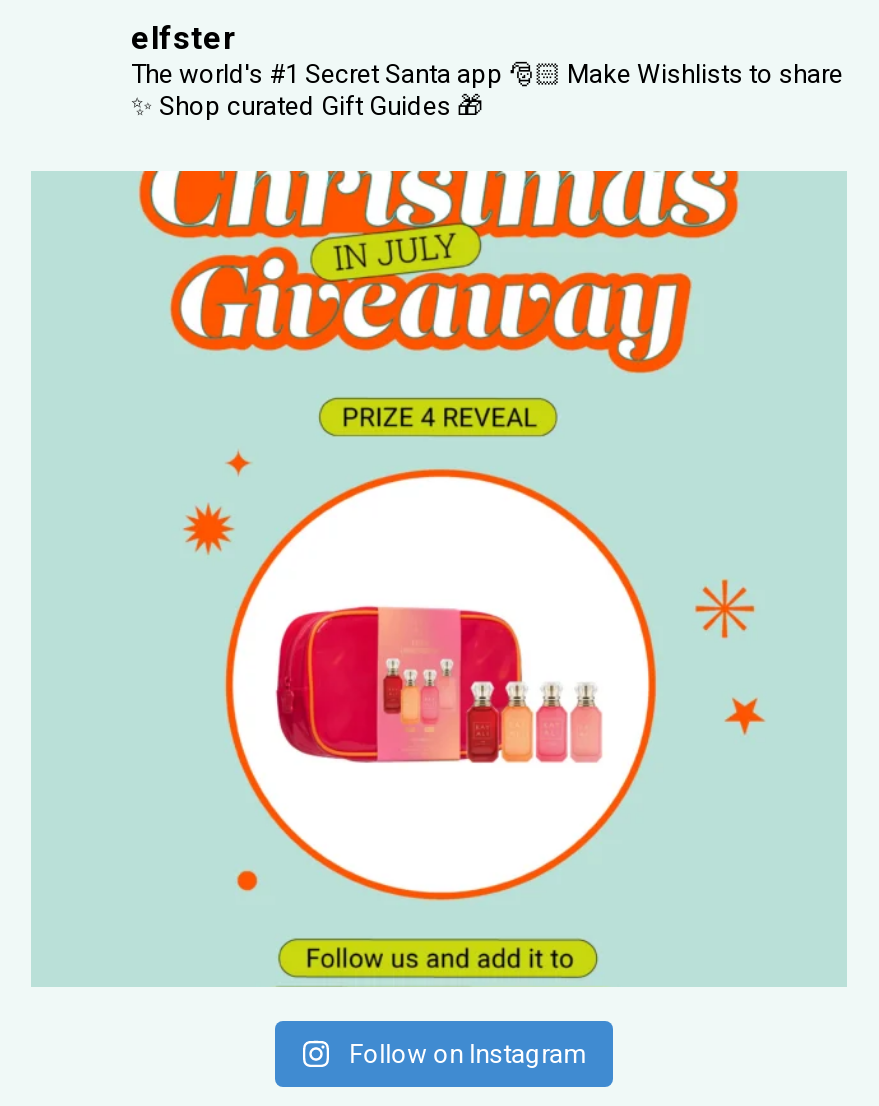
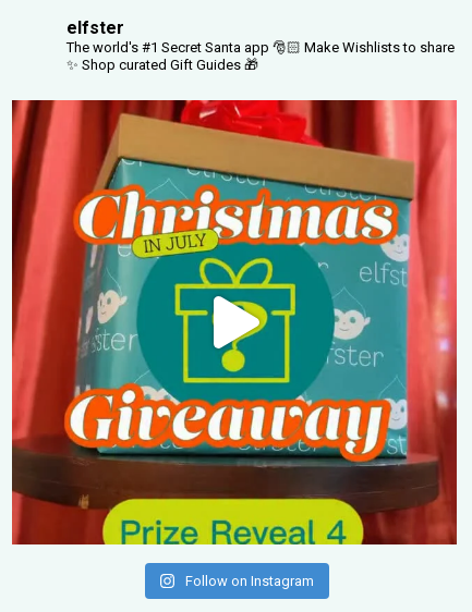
[31,169,847,987] [image] -> [11,99,458,546] [image]

